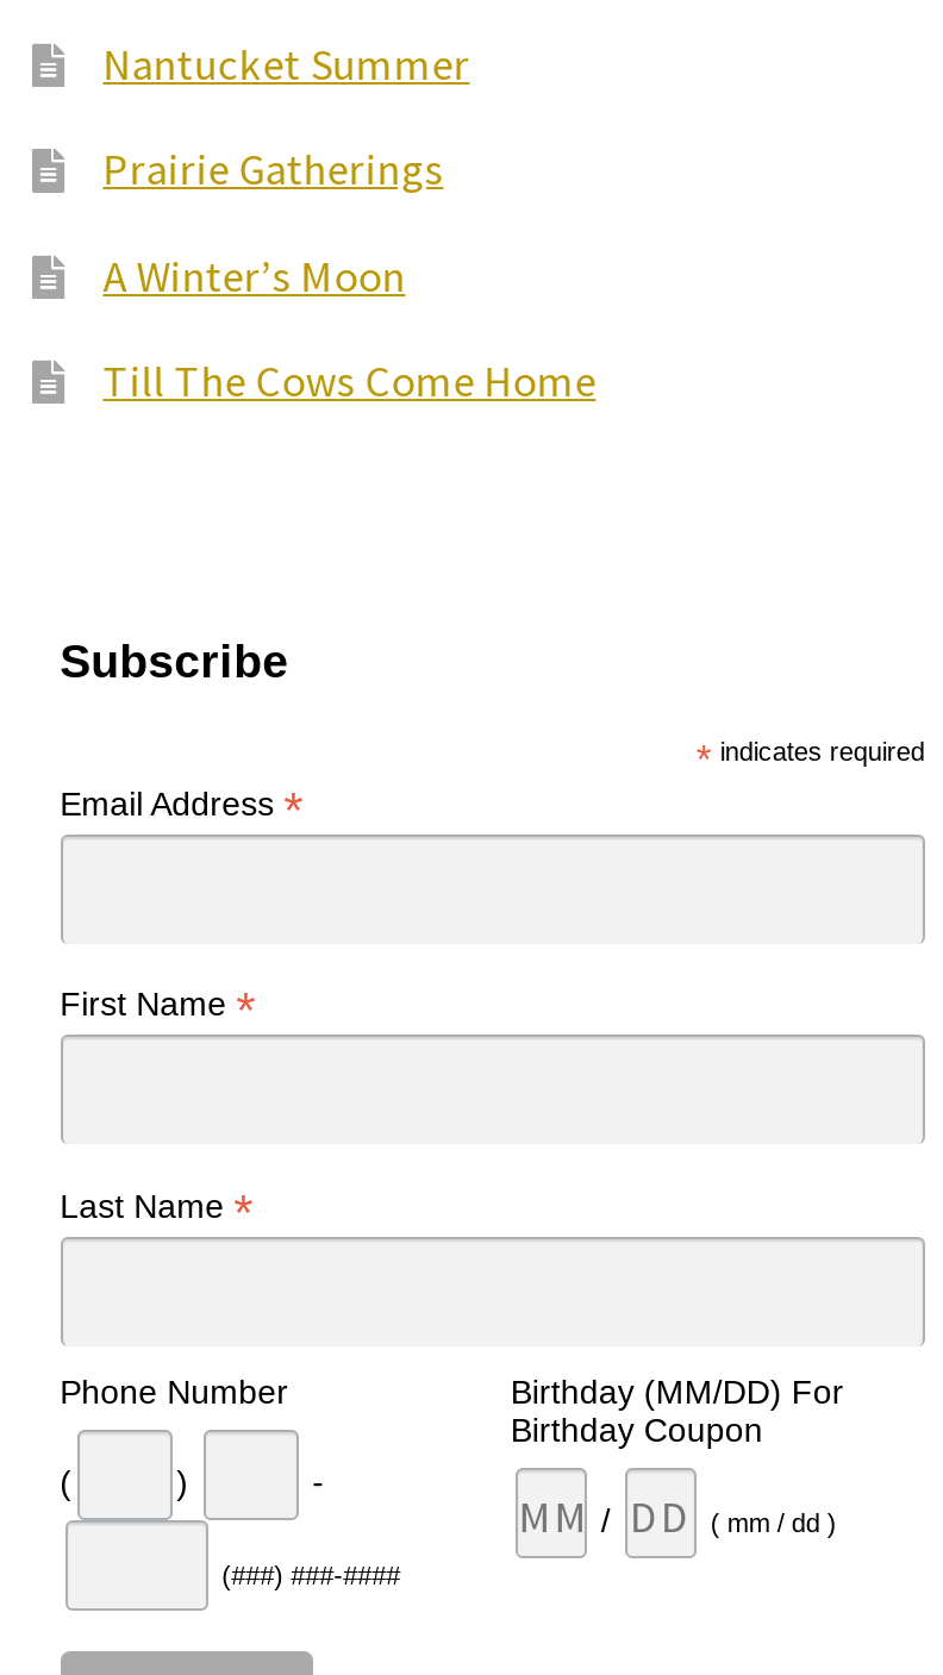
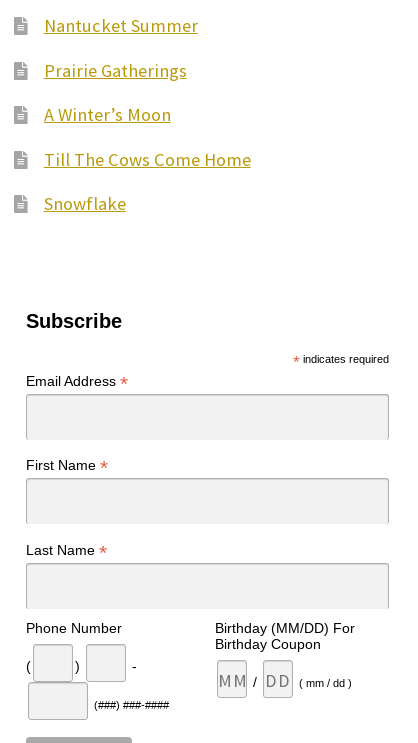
none -> [44,192,126,215] Snowflake

